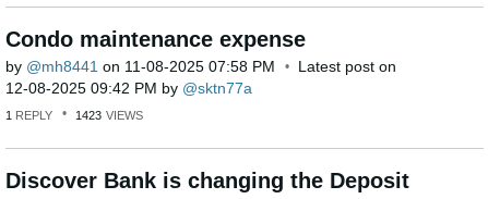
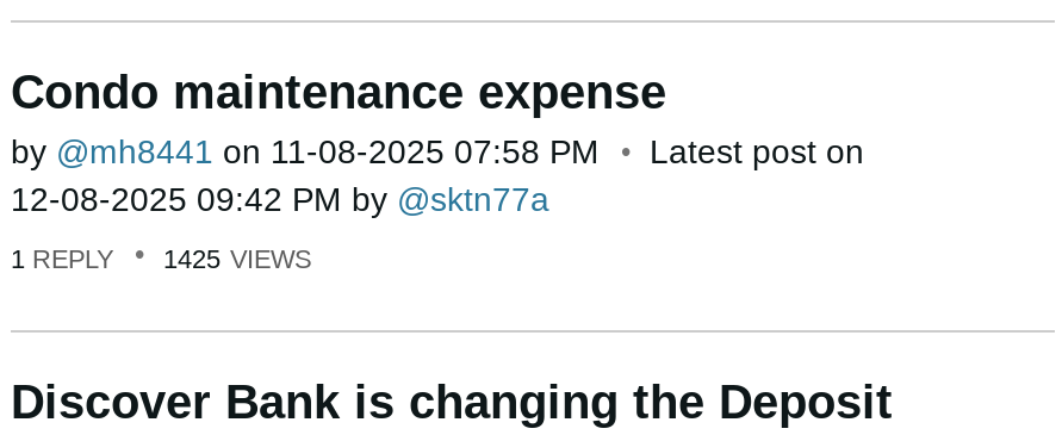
[5,109,143,122] 1 REPLY 1423 VIEWS -> [11,245,311,273] 1 REPLY 1425 VIEWS

